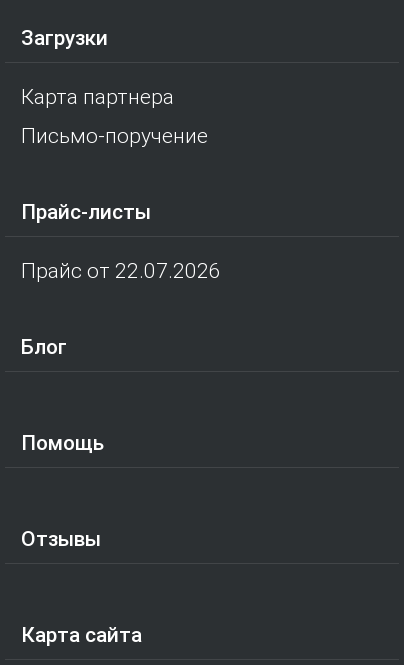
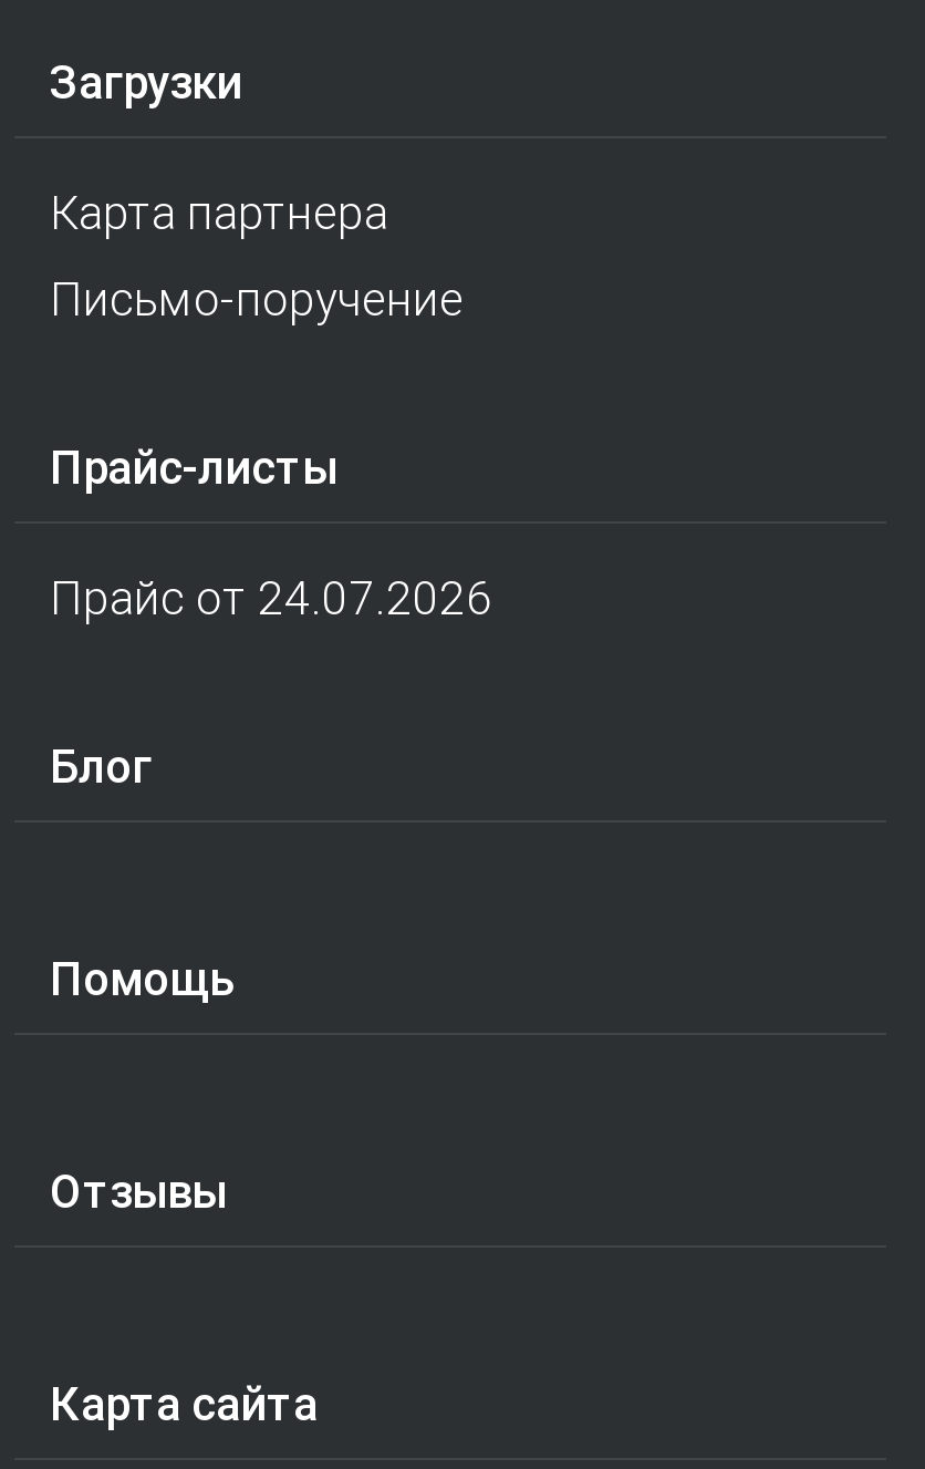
[21,259,221,283] Прайс от 22.07.2026 -> [50,572,492,625] Прайс от 24.07.2026

